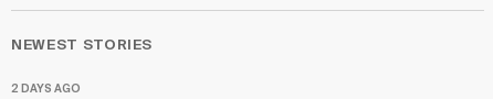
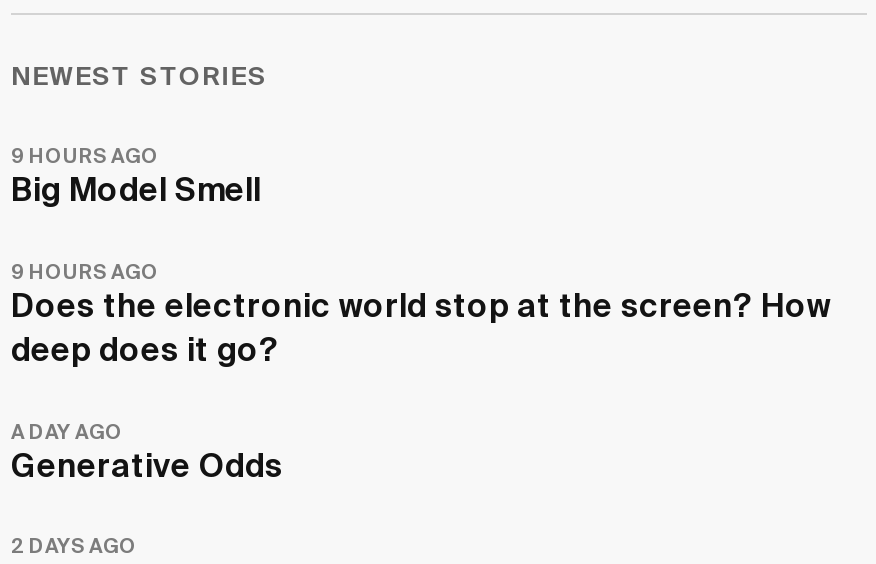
none -> [11,148,831,484] 9 HOURS AGO | Big Model Smell | 9 HOURS AGO | Does the electronic world stop at the screen? How | deep does it go? | A DAY AGO | Generative Odds

